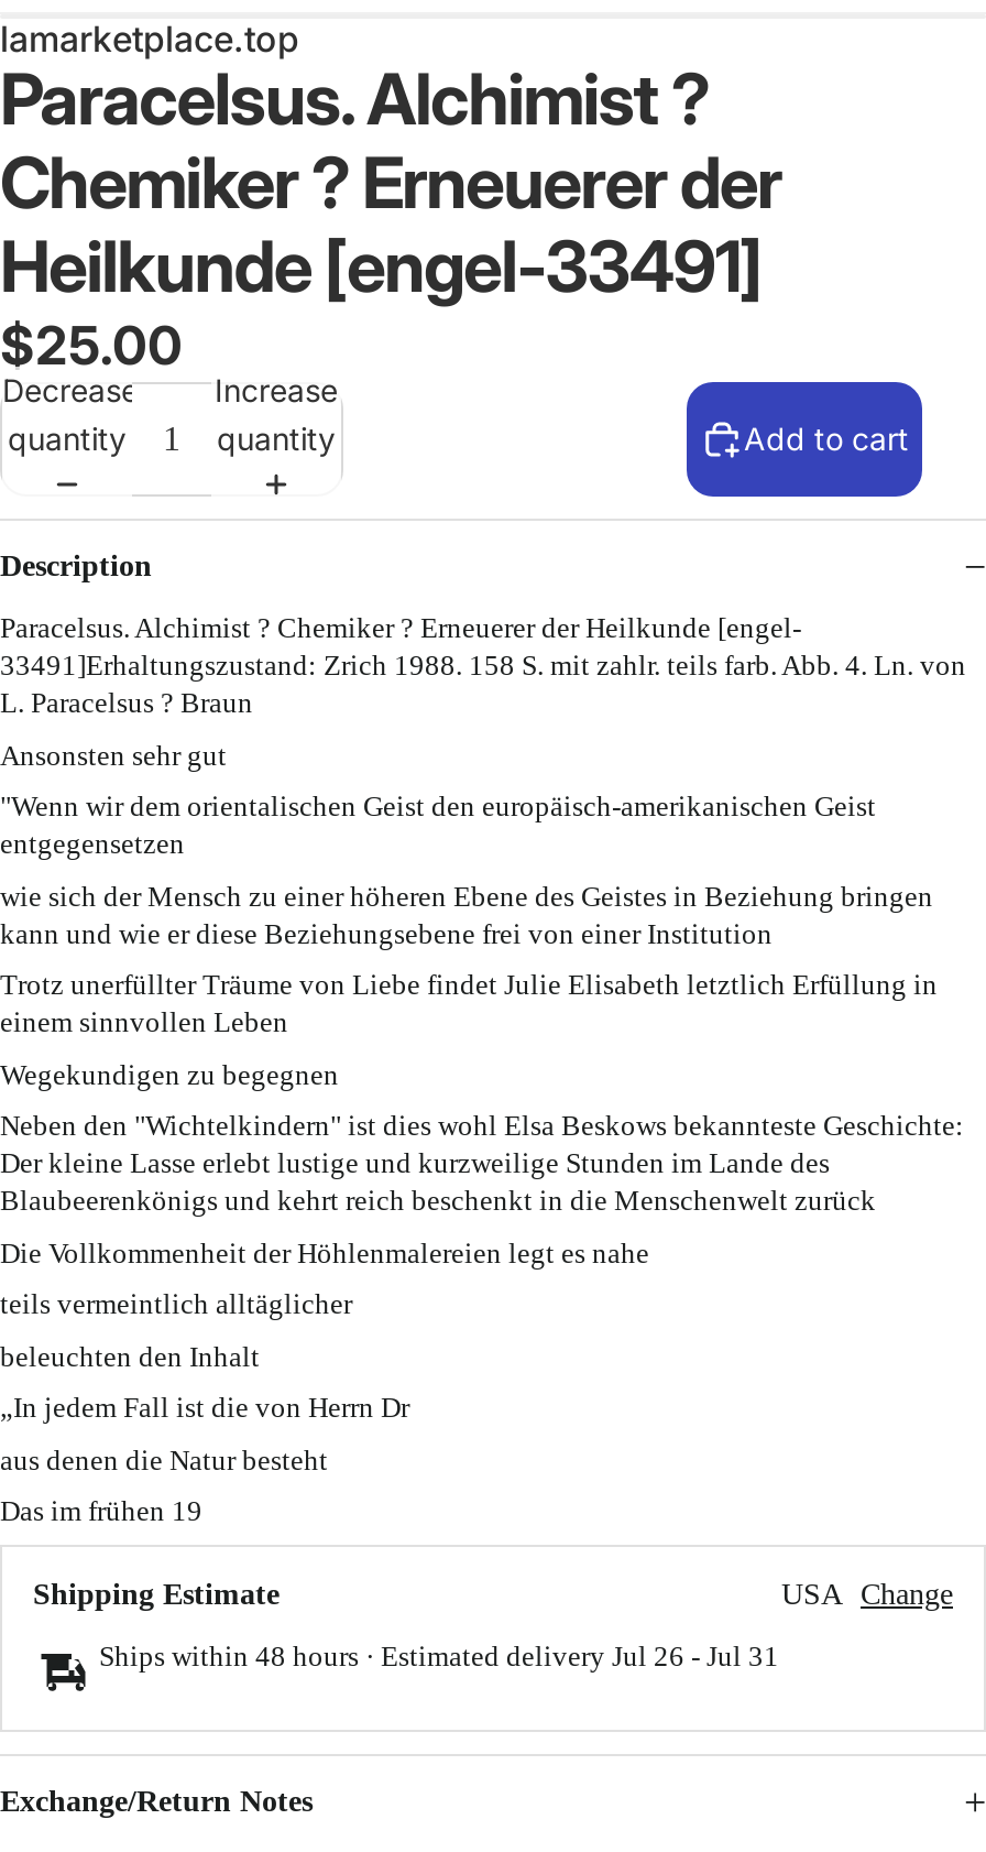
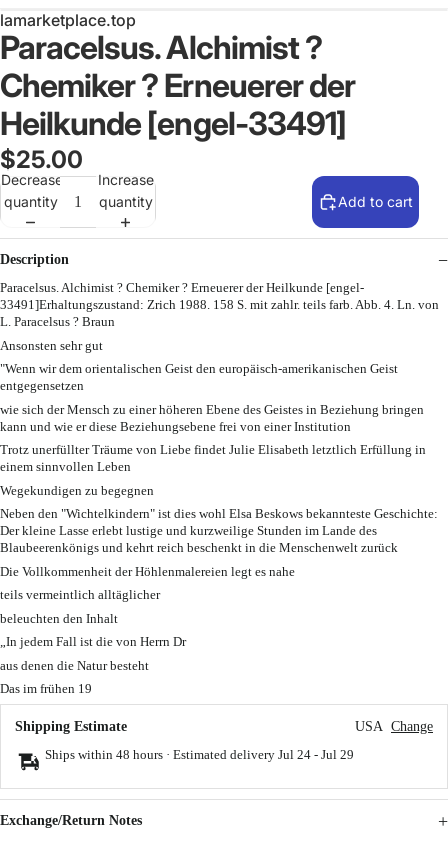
[99,1638,779,1671] Ships within 48 hours · Estimated delivery Jul 26 - Jul 31 -> [45,746,354,761] Ships within 48 hours · Estimated delivery Jul 24 - Jul 29

